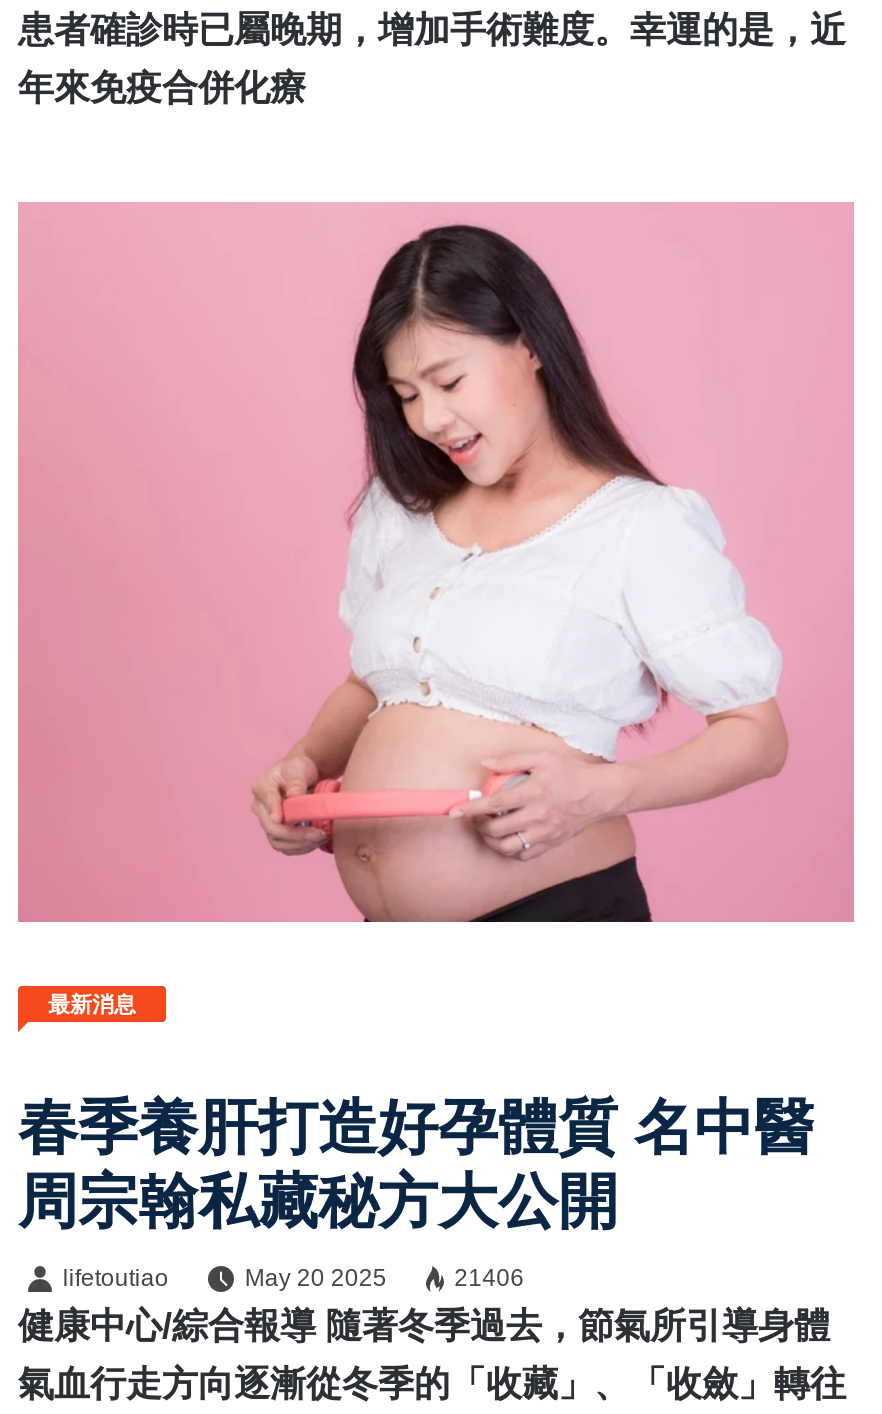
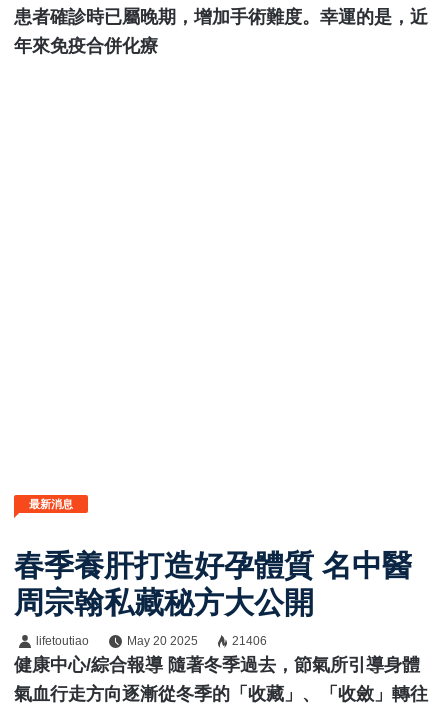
[16,202,856,924] [image] -> none

